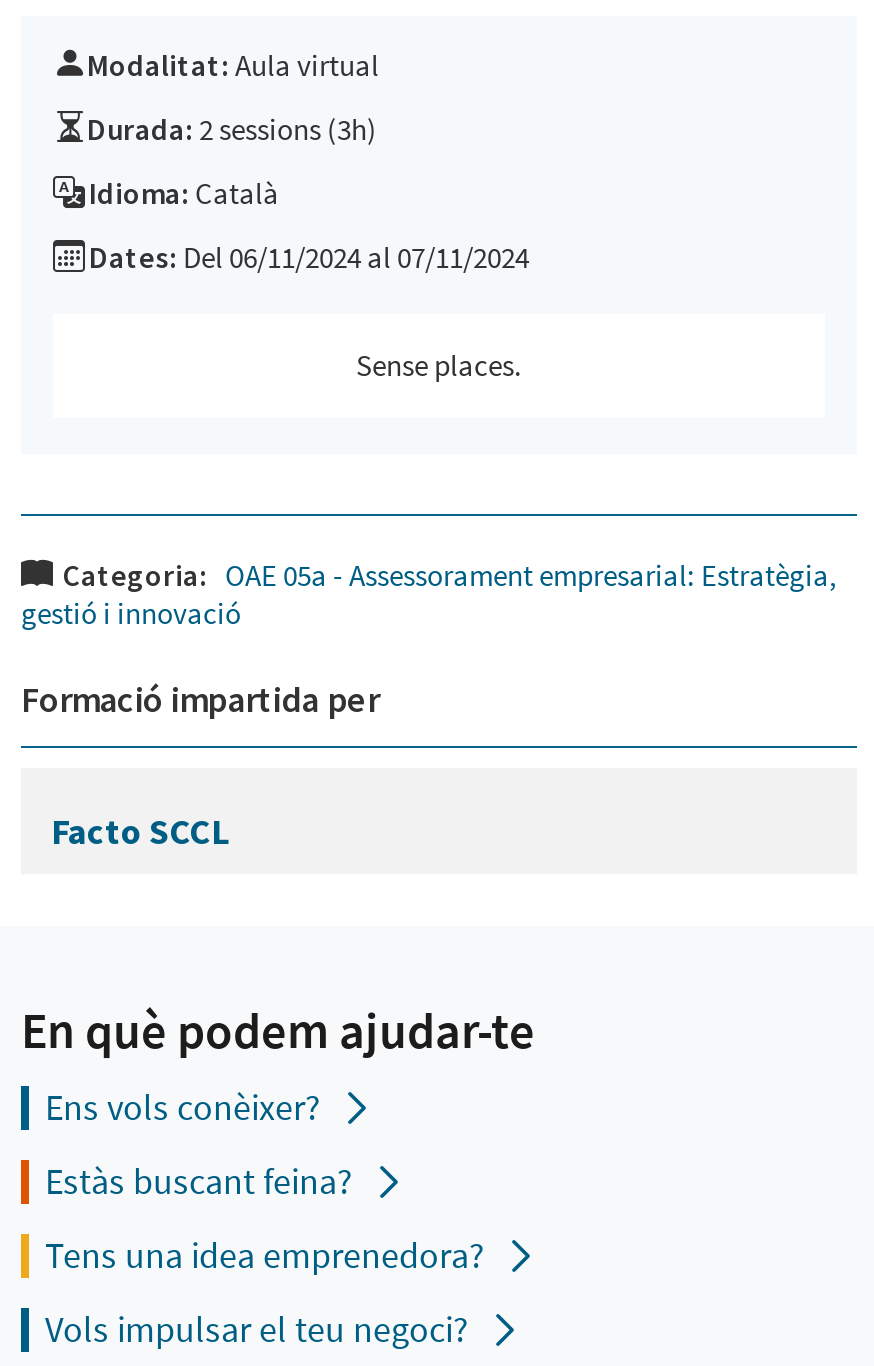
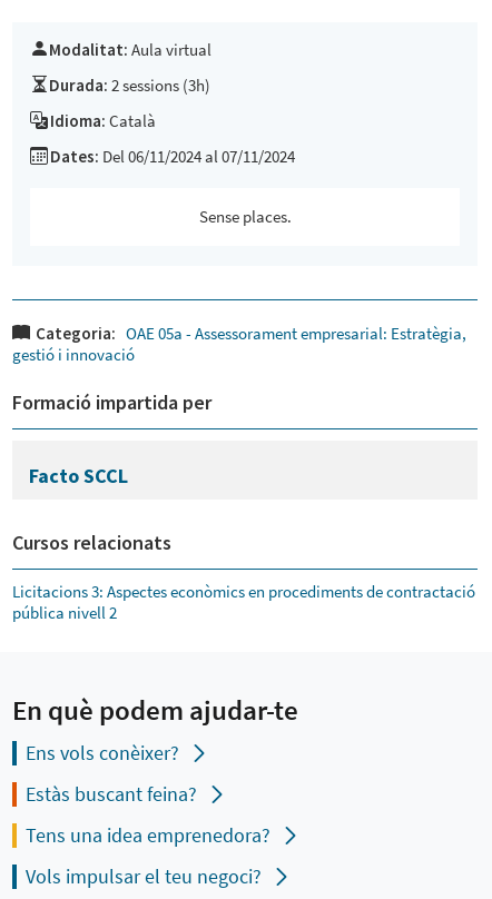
none -> [12,530,475,623] Cursos relacionats | Licitacions 3: Aspectes econòmics en procediments de contractació | pública nivell 2

